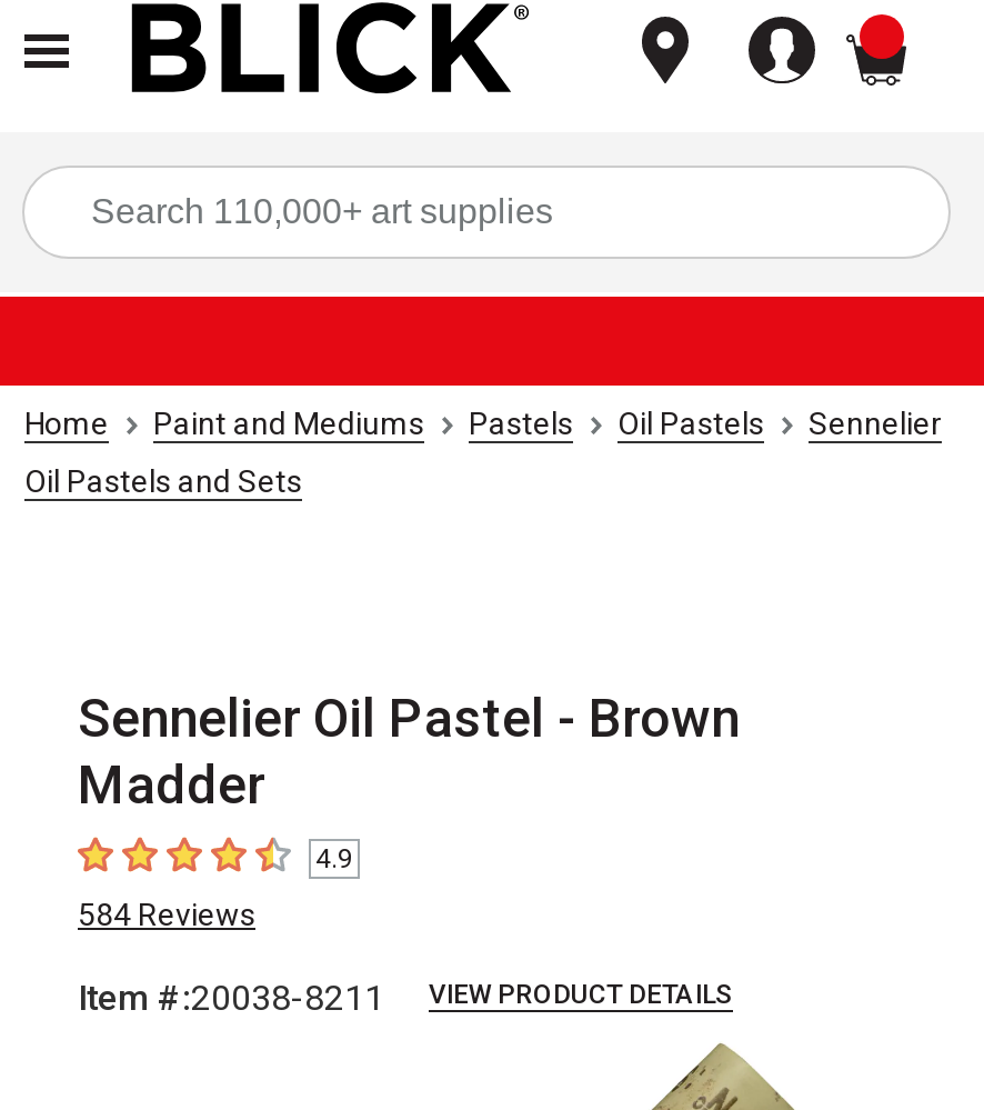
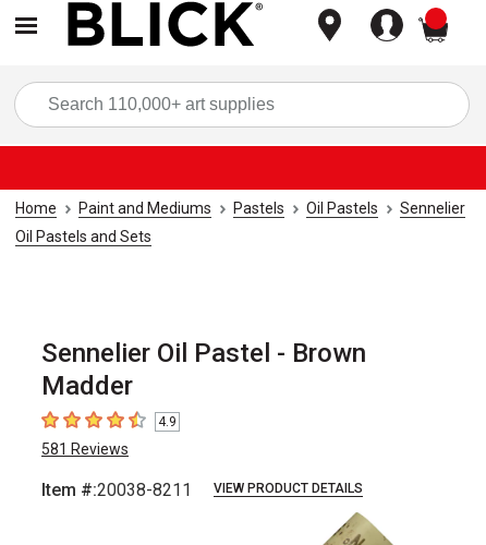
[78,897,255,932] 584 Reviews -> [41,440,129,458] 581 Reviews

